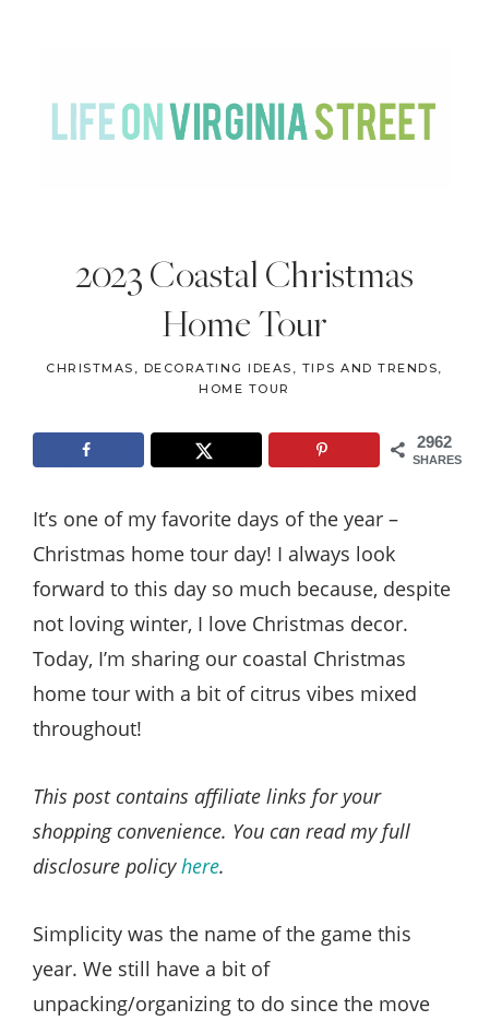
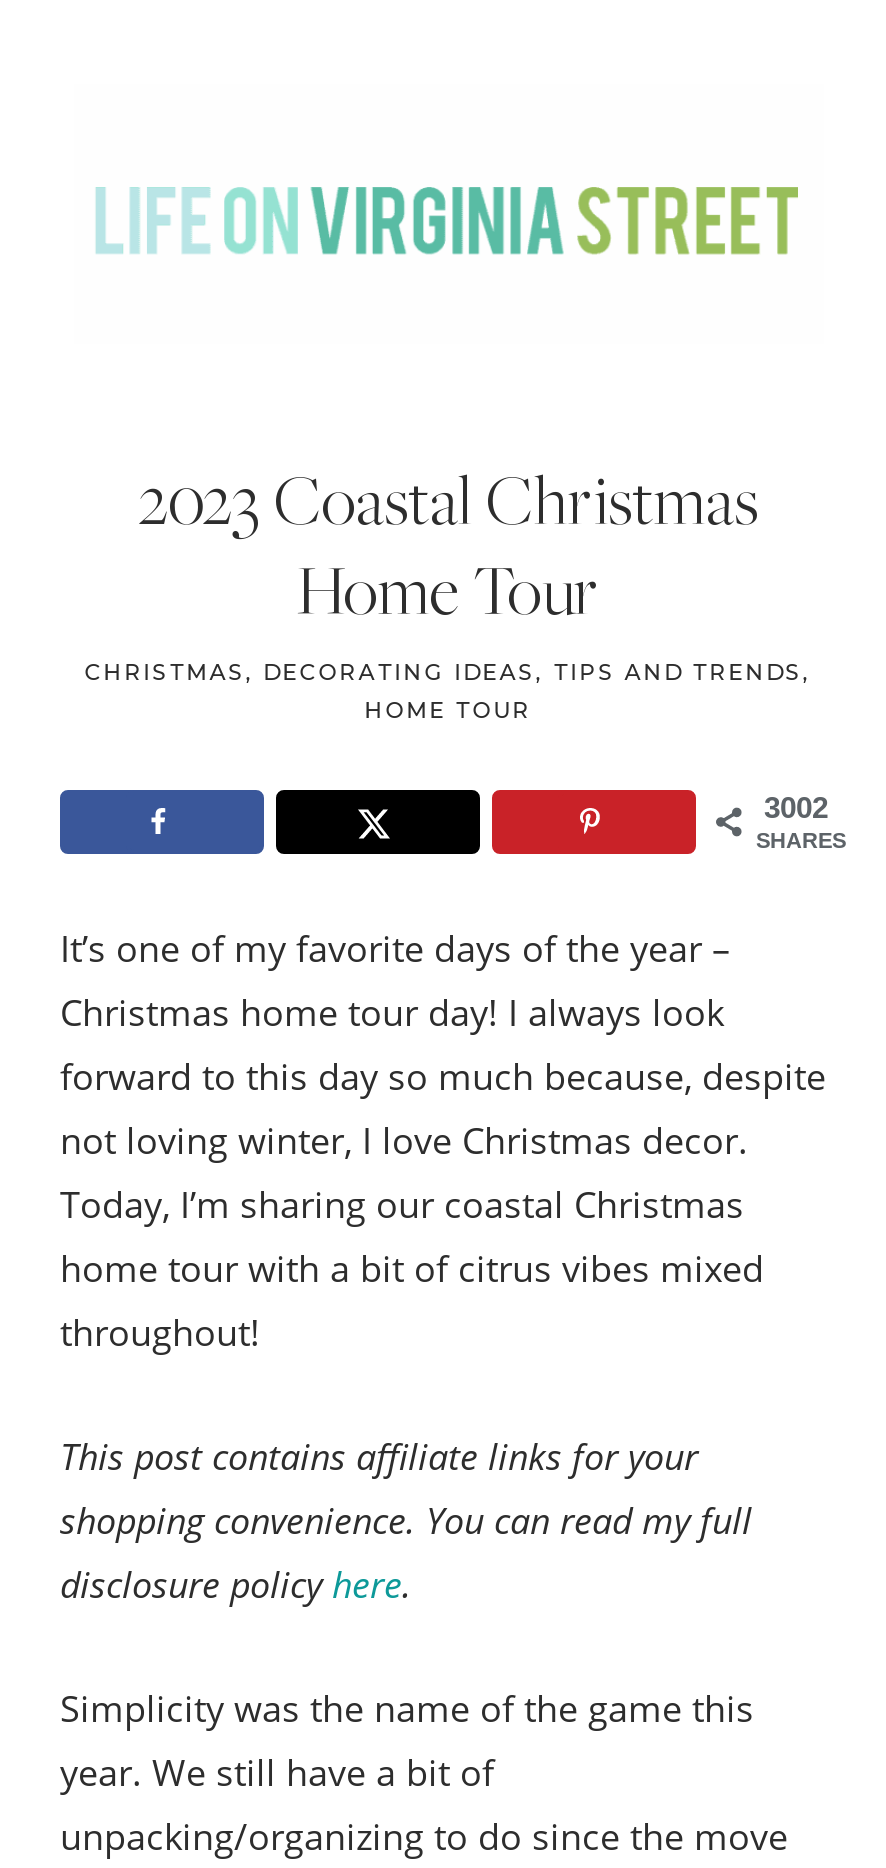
[417,433,452,451] 2962 -> [764,790,828,824] 3002

